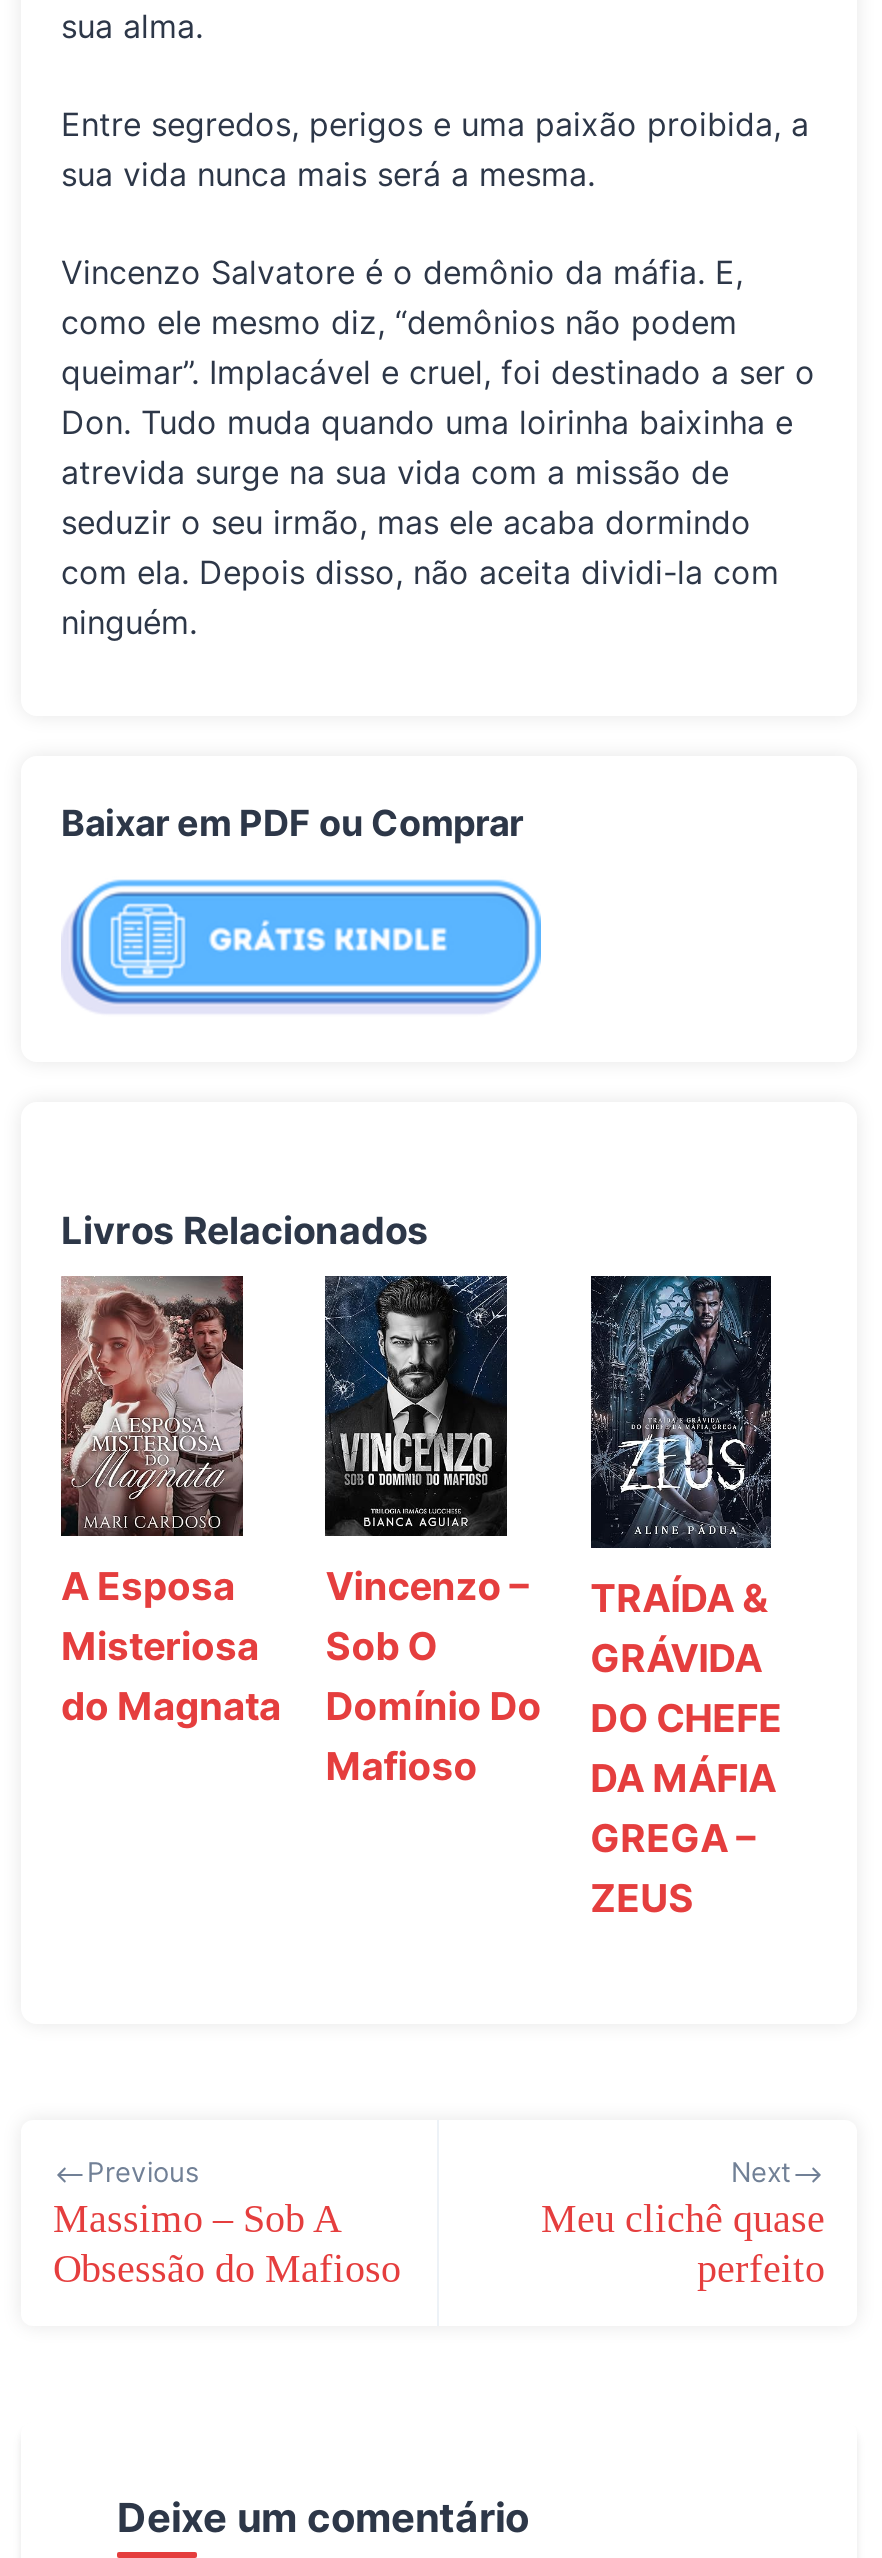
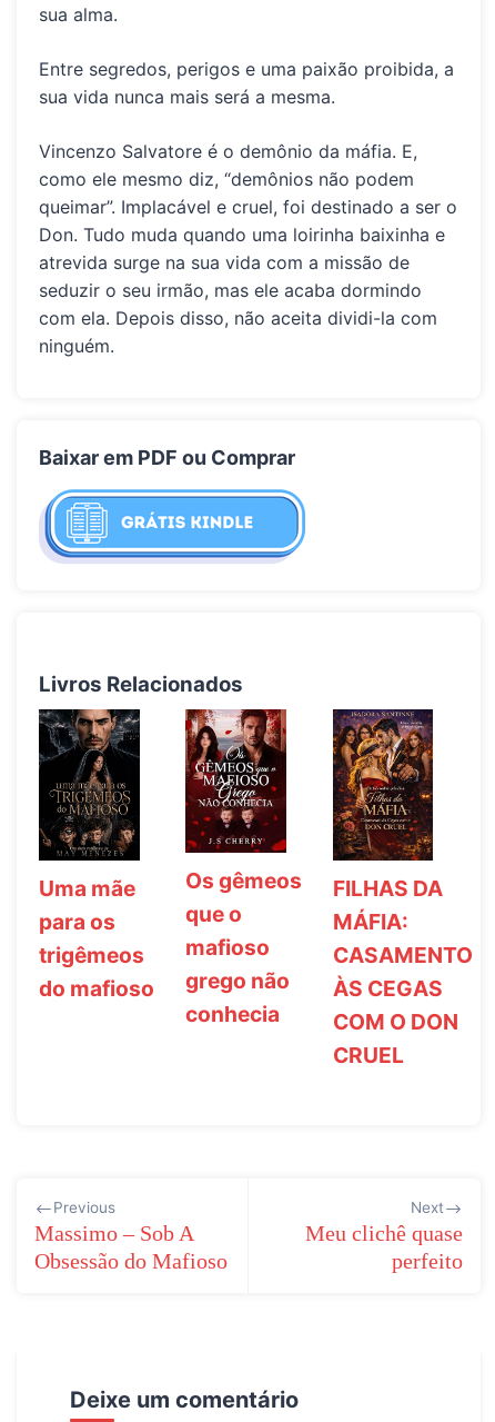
[59,1274,281,1731] [image] | A Esposa | Misteriosa | do Magnata -> [38,709,154,1002] [image] | Uma mãe | para os | trigêmeos | do mafioso
[323,1274,542,1791] [image] | Vincenzo – | Sob O | Domínio Do | Mafioso -> [184,708,302,1027] [image] | Os gêmeos | que o | mafioso | grego não | conhecia
[589,1276,782,1922] [image] | TRAÍDA & | GRÁVIDA | DO CHEFE | DA MÁFIA | GREGA – | ZEUS -> [332,709,472,1068] [image] | FILHAS DA | MÁFIA: | CASAMENTO | ÀS CEGAS | COM O DON | CRUEL

